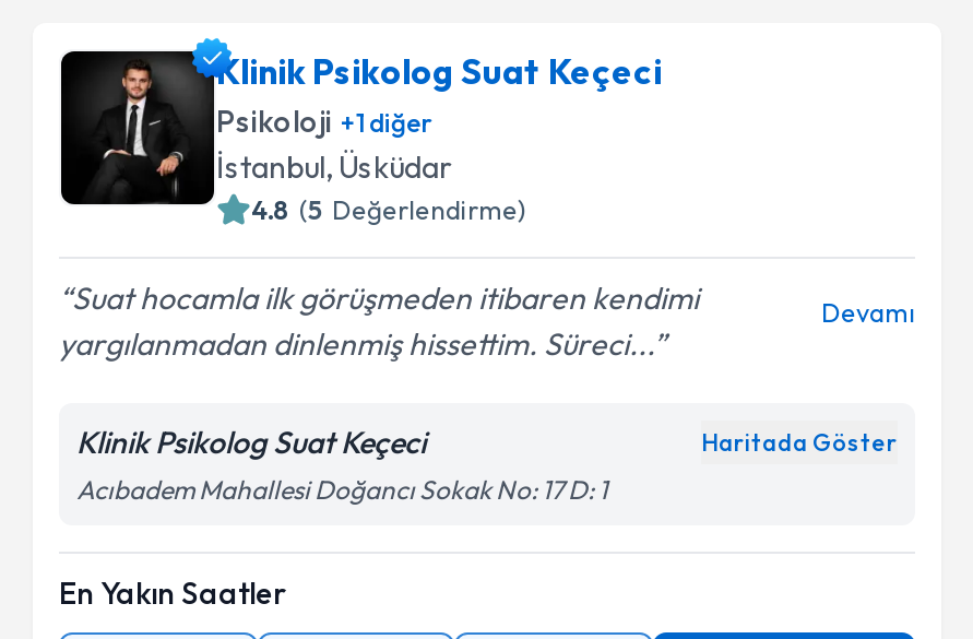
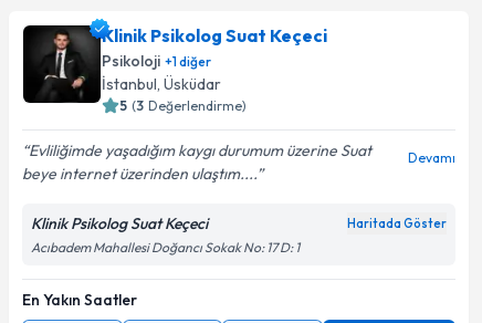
[251,193,526,226] 4.8 (5 Değerlendirme) -> [119,97,247,114] 5 (3 Değerlendirme)
[59,279,699,364] Suat hocamla ilk görüşmeden itibaren kendimi | yargılanmadan dinlenmiş hissettim. Süreci... -> [22,140,371,184] Evliliğimde yaşadığım kaygı durumum üzerine Suat | beye internet üzerinden ulaştım....

